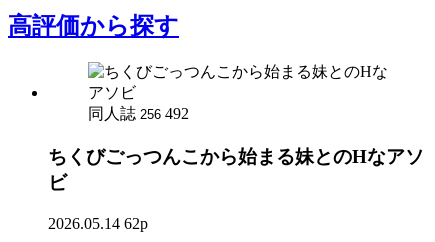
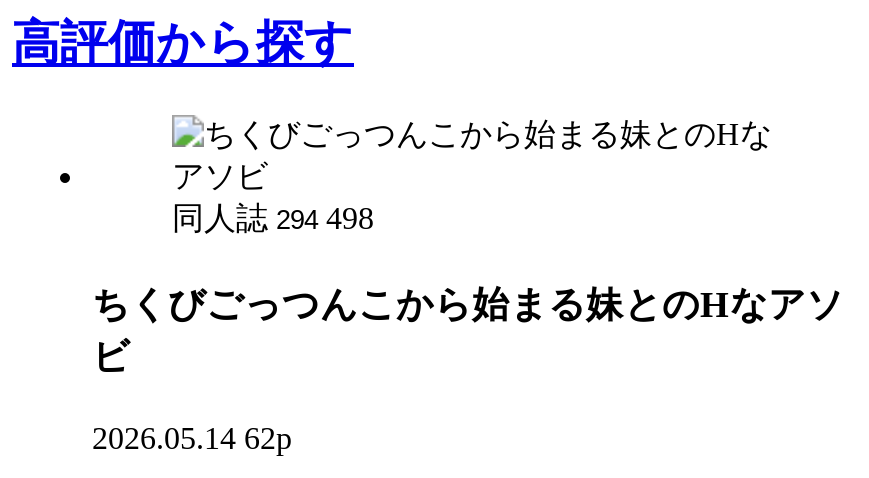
[88,105,189,122] 同人誌 256 492 -> [172,201,374,235] 同人誌 294 498

